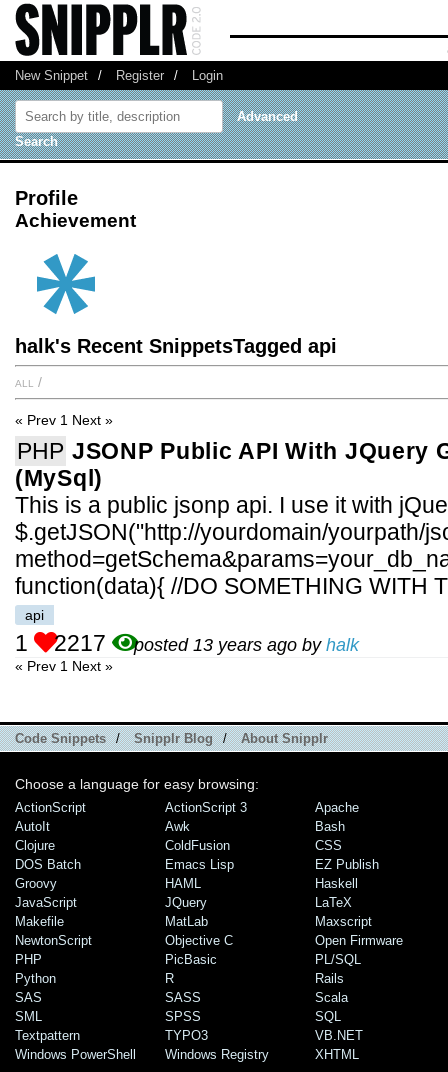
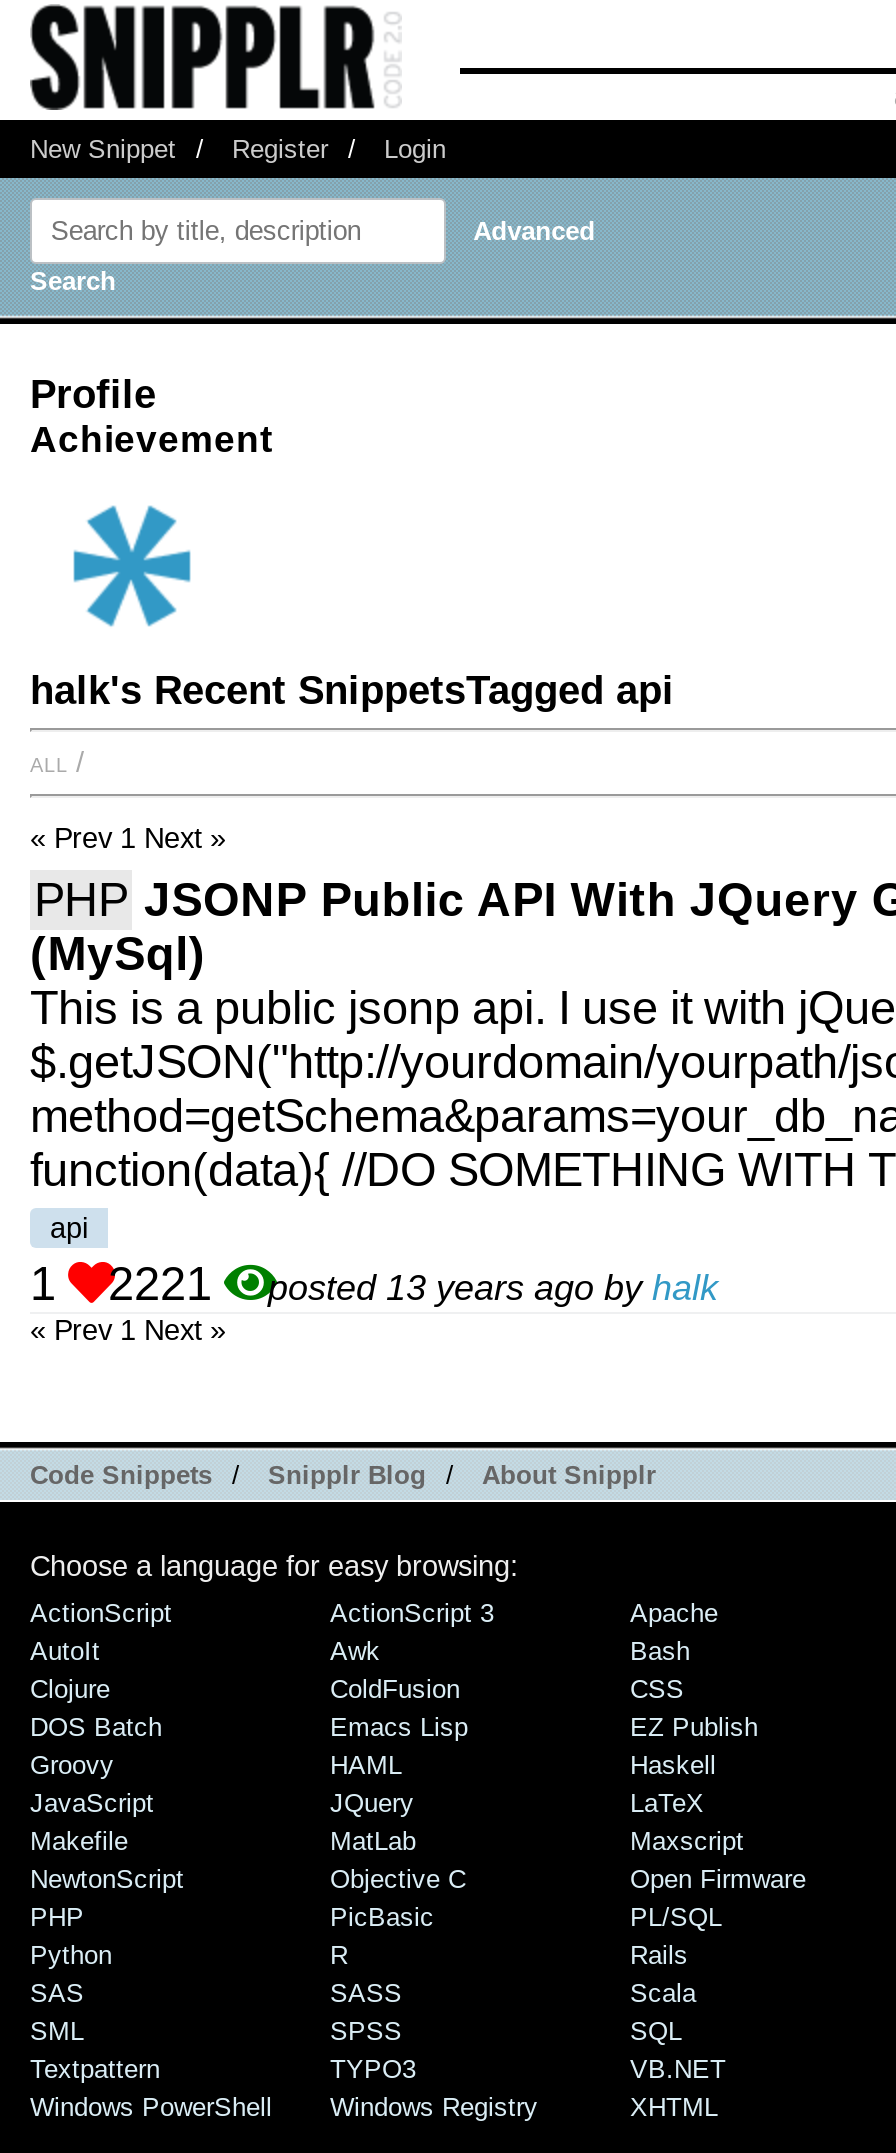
[15,630,359,656] 1 2217 posted 13 years ago by halk -> [30,1257,718,1309] 1 2221 posted 13 years ago by halk

